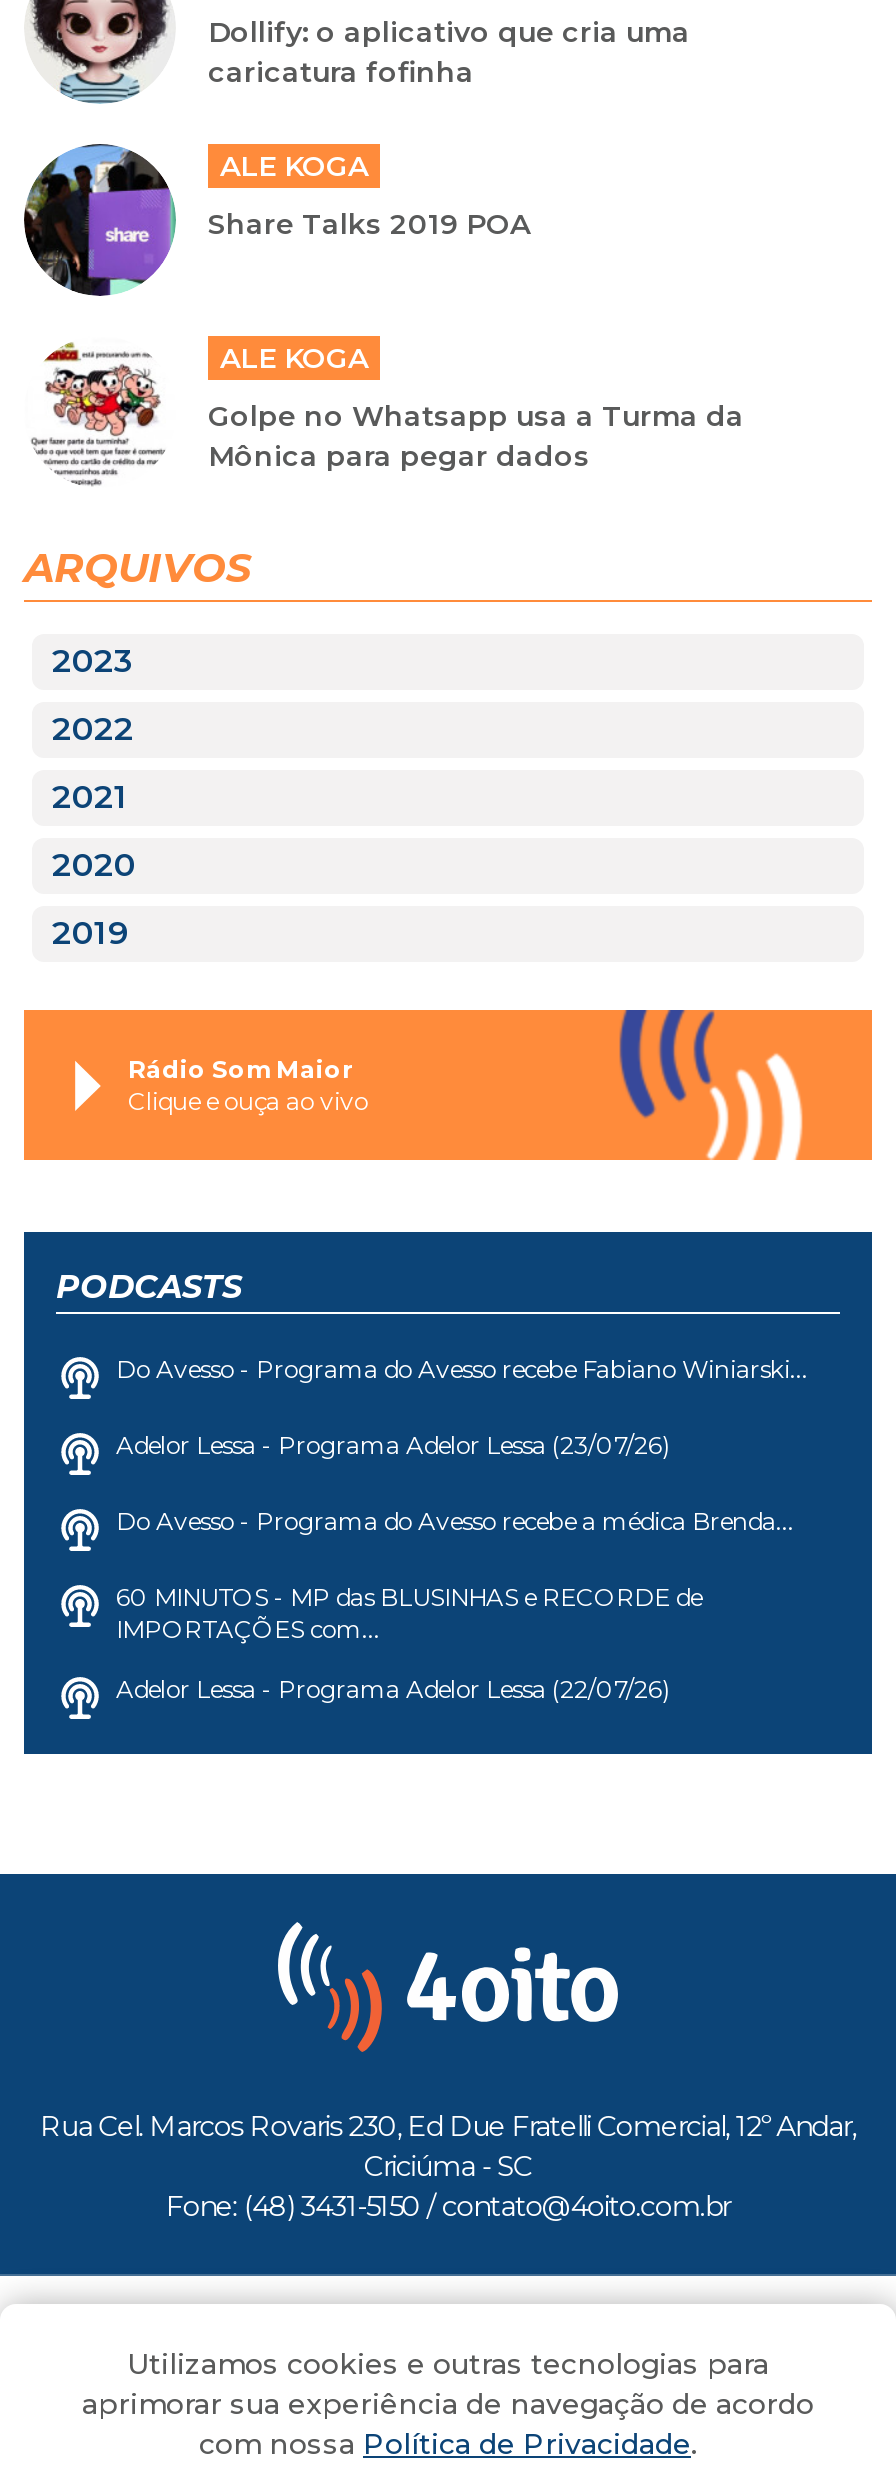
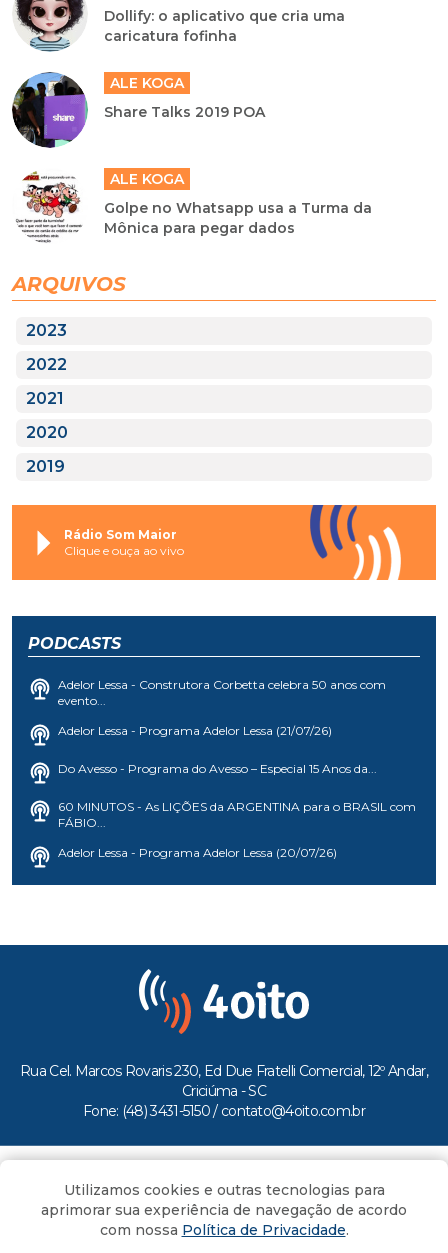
[116,1354,808,1384] Do Avesso - Programa do Avesso recebe Fabiano Winiarski... -> [58,677,386,708] Adelor Lessa - Construtora Corbetta celebra 50 anos com | evento...
[116,1430,670,1460] Adelor Lessa - Programa Adelor Lessa (23/07/26) -> [58,723,332,738] Adelor Lessa - Programa Adelor Lessa (21/07/26)
[116,1506,794,1536] Do Avesso - Programa do Avesso recebe a médica Brenda... -> [58,761,377,776] Do Avesso - Programa do Avesso – Especial 15 Anos da...
[116,1582,702,1644] 60 MINUTOS - MP das BLUSINHAS e RECORDE de | IMPORTAÇÕES com... -> [58,799,416,830] 60 MINUTOS - As LIÇÕES da ARGENTINA para o BRASIL com | FÁBIO...
[116,1674,670,1704] Adelor Lessa - Programa Adelor Lessa (22/07/26) -> [58,845,337,860] Adelor Lessa - Programa Adelor Lessa (20/07/26)

